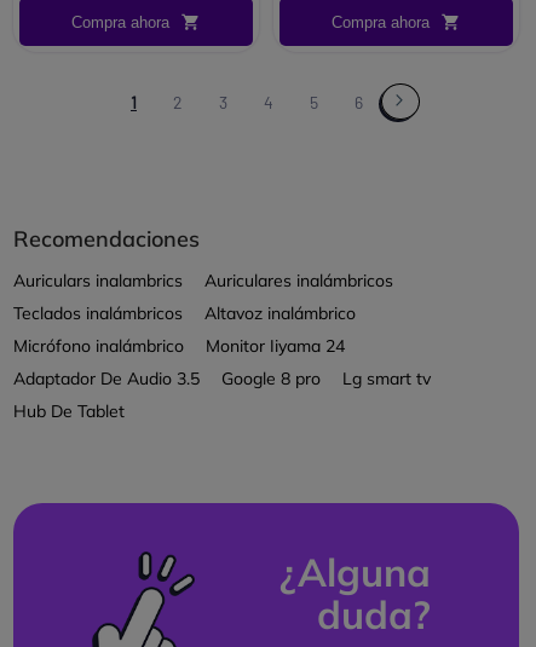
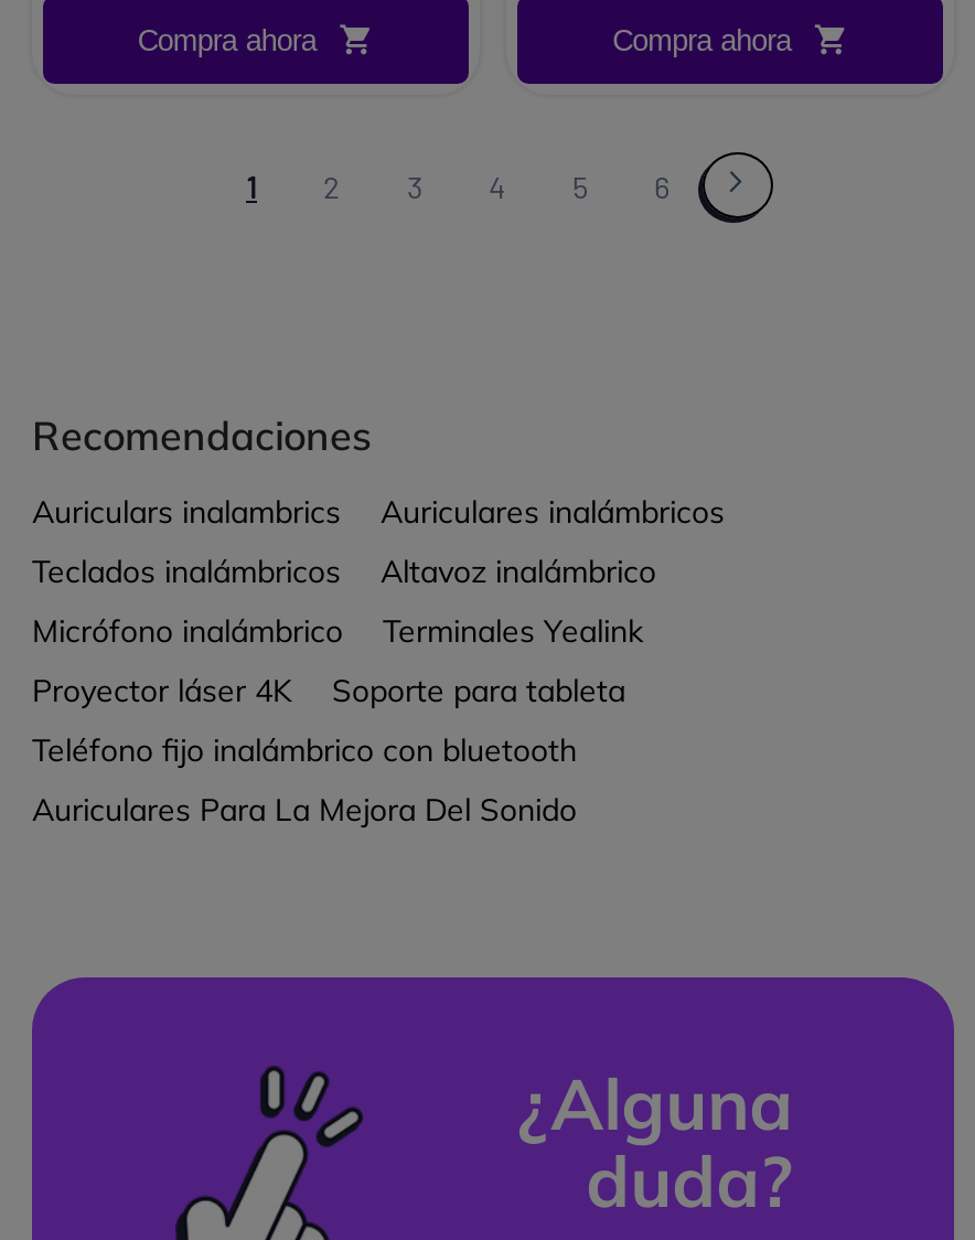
[13,335,431,422] Monitor Iiyama 24 | Adaptador De Audio 3.5 | Google 8 pro | Lg smart tv | Hub De Tablet -> [32,611,643,830] Terminales Yealink | Proyector láser 4K | Soporte para tableta | Teléfono fijo inalámbrico con bluetooth | Auriculares Para La Mejora Del Sonido

